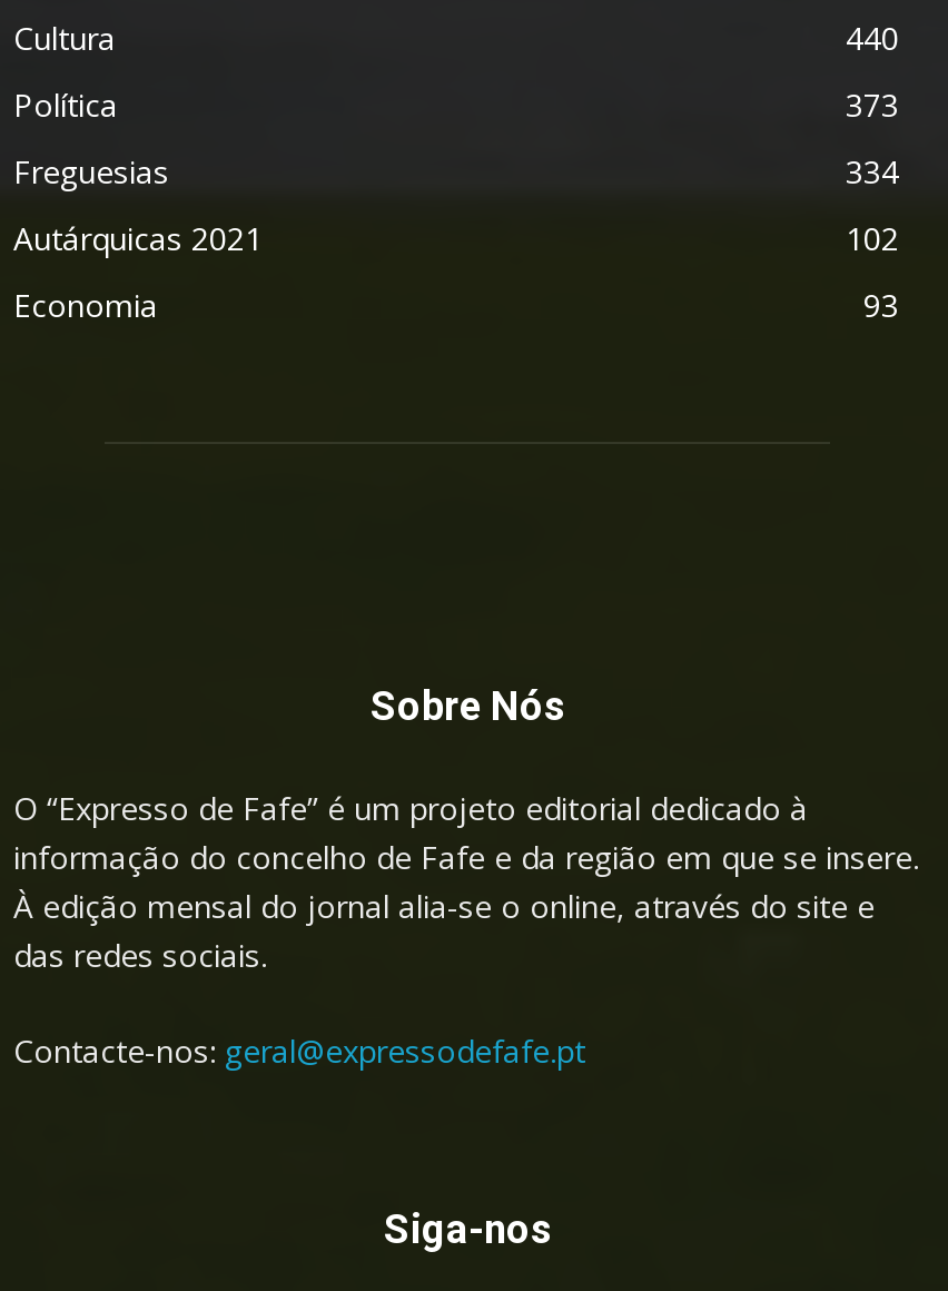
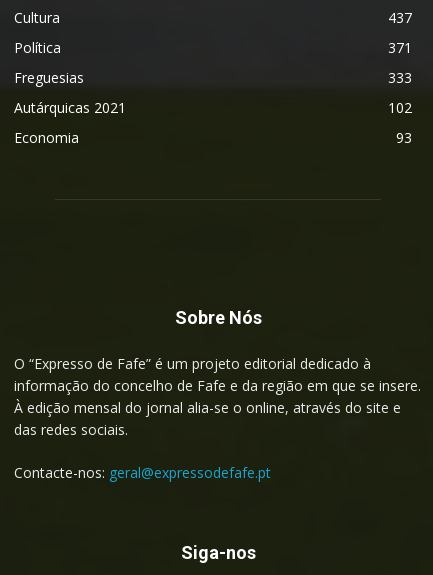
[846,18,899,61] 440 -> [388,8,412,27] 437
[846,85,899,127] 373 -> [388,38,412,57] 371
[846,152,899,194] 334 -> [388,68,412,87] 333

